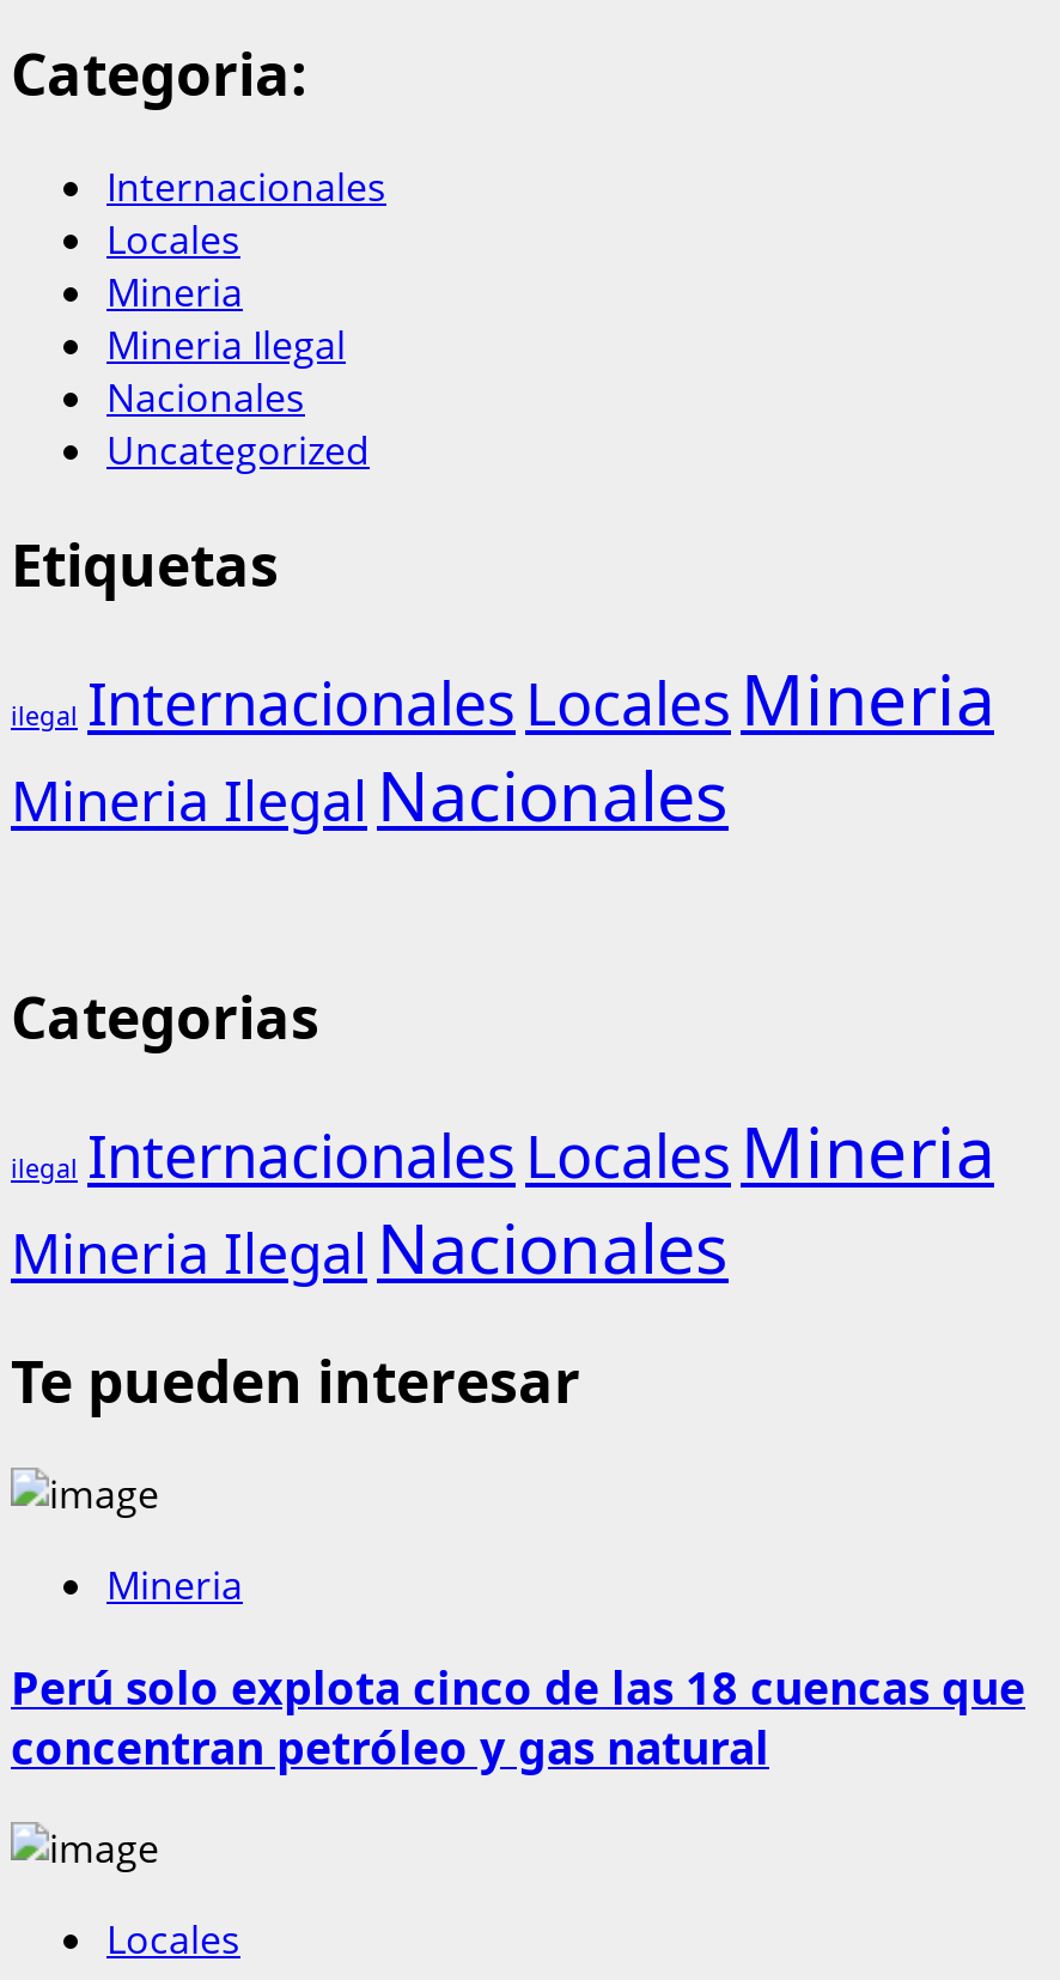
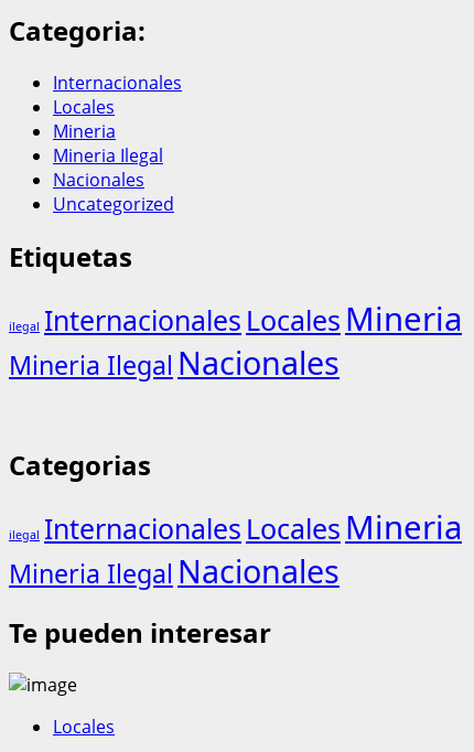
[11,1559,1025,1776] Mineria | Perú solo explota cinco de las 18 cuencas que | concentran petróleo y gas natural -> none

